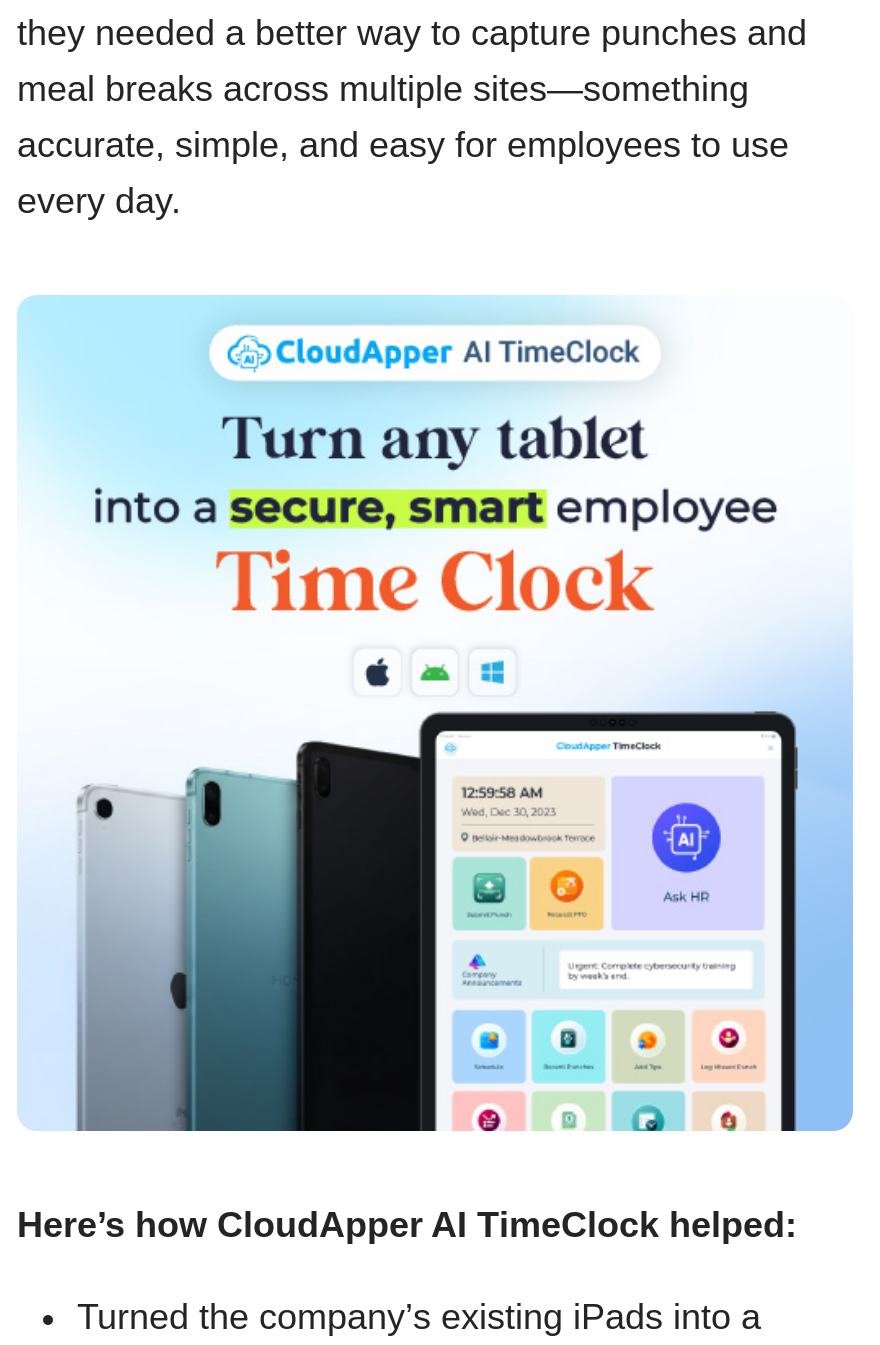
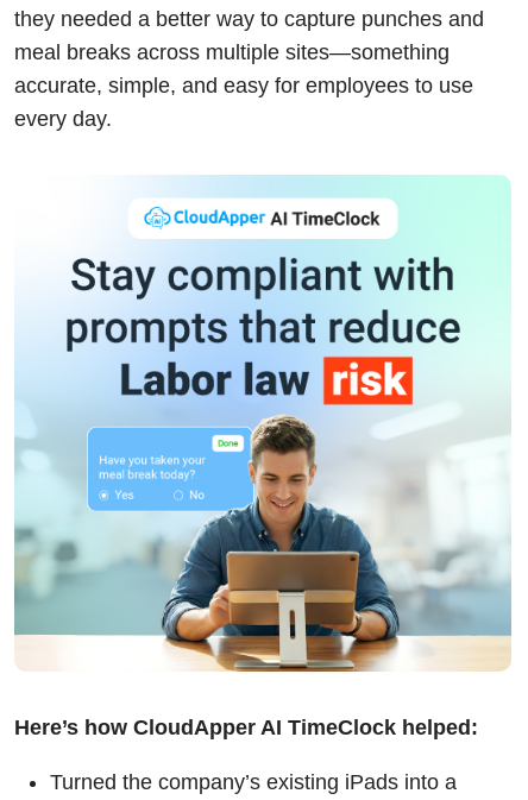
[17,295,855,1133] [image] -> [13,175,511,673] [image]

